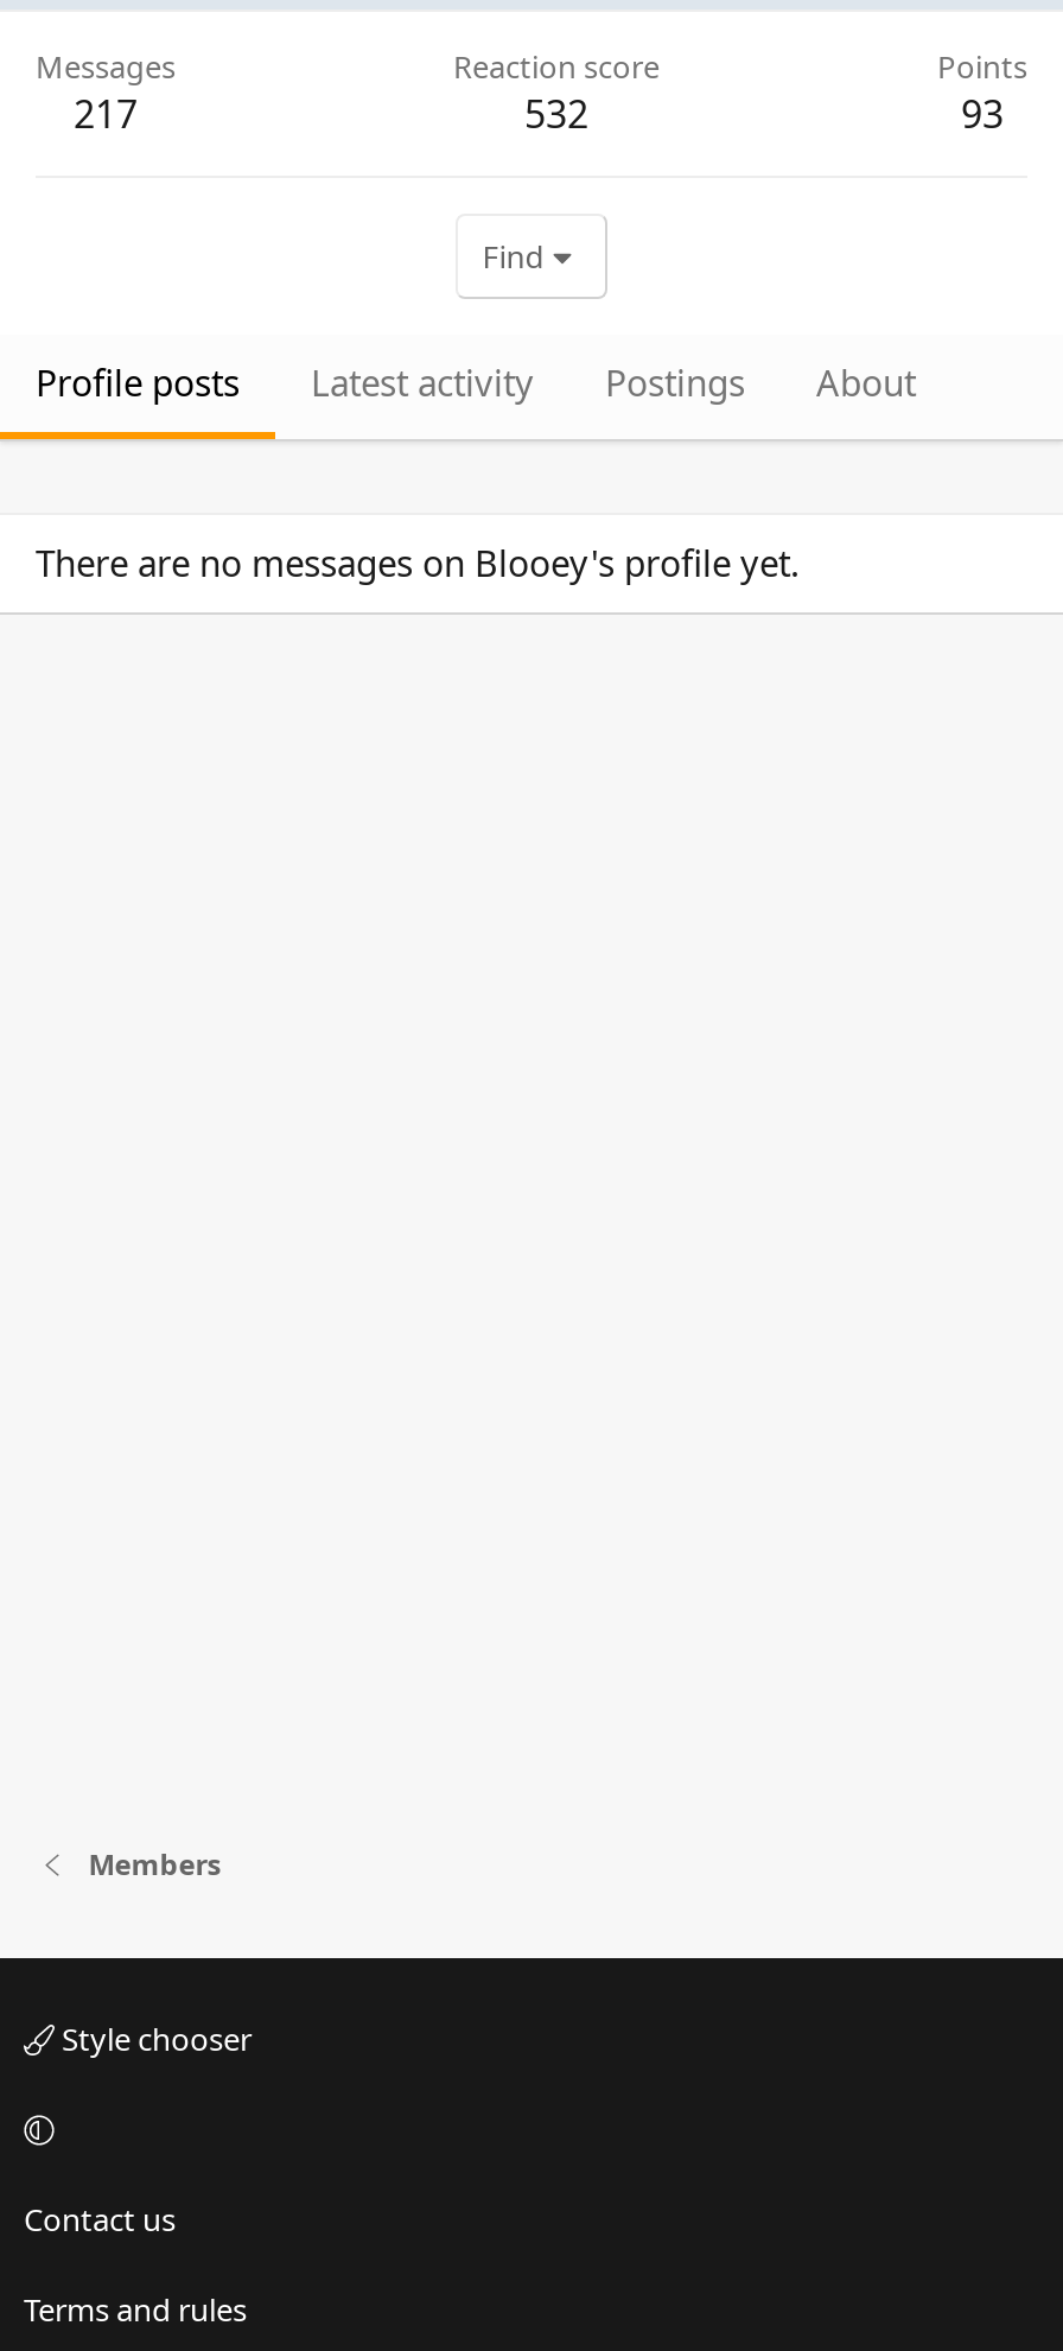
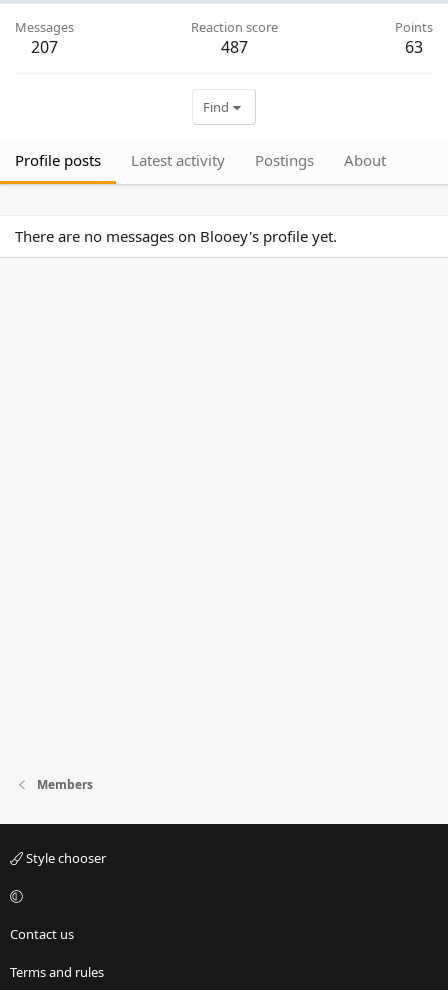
[74,88,138,140] 217 -> [31,36,58,58] 207
[524,88,588,140] 532 -> [221,36,248,58] 487
[961,88,1004,140] 93 -> [405,36,423,58] 63

